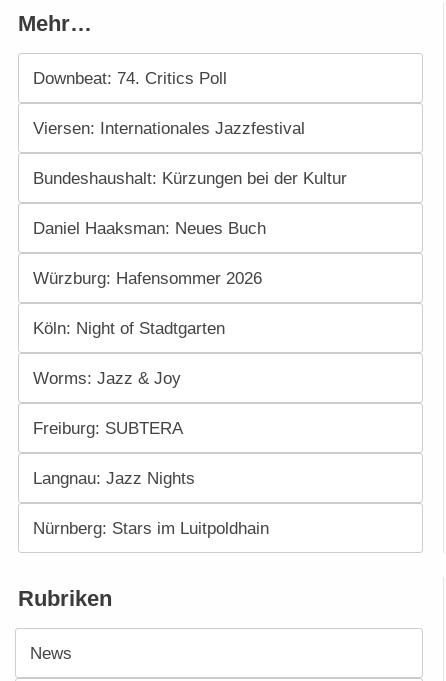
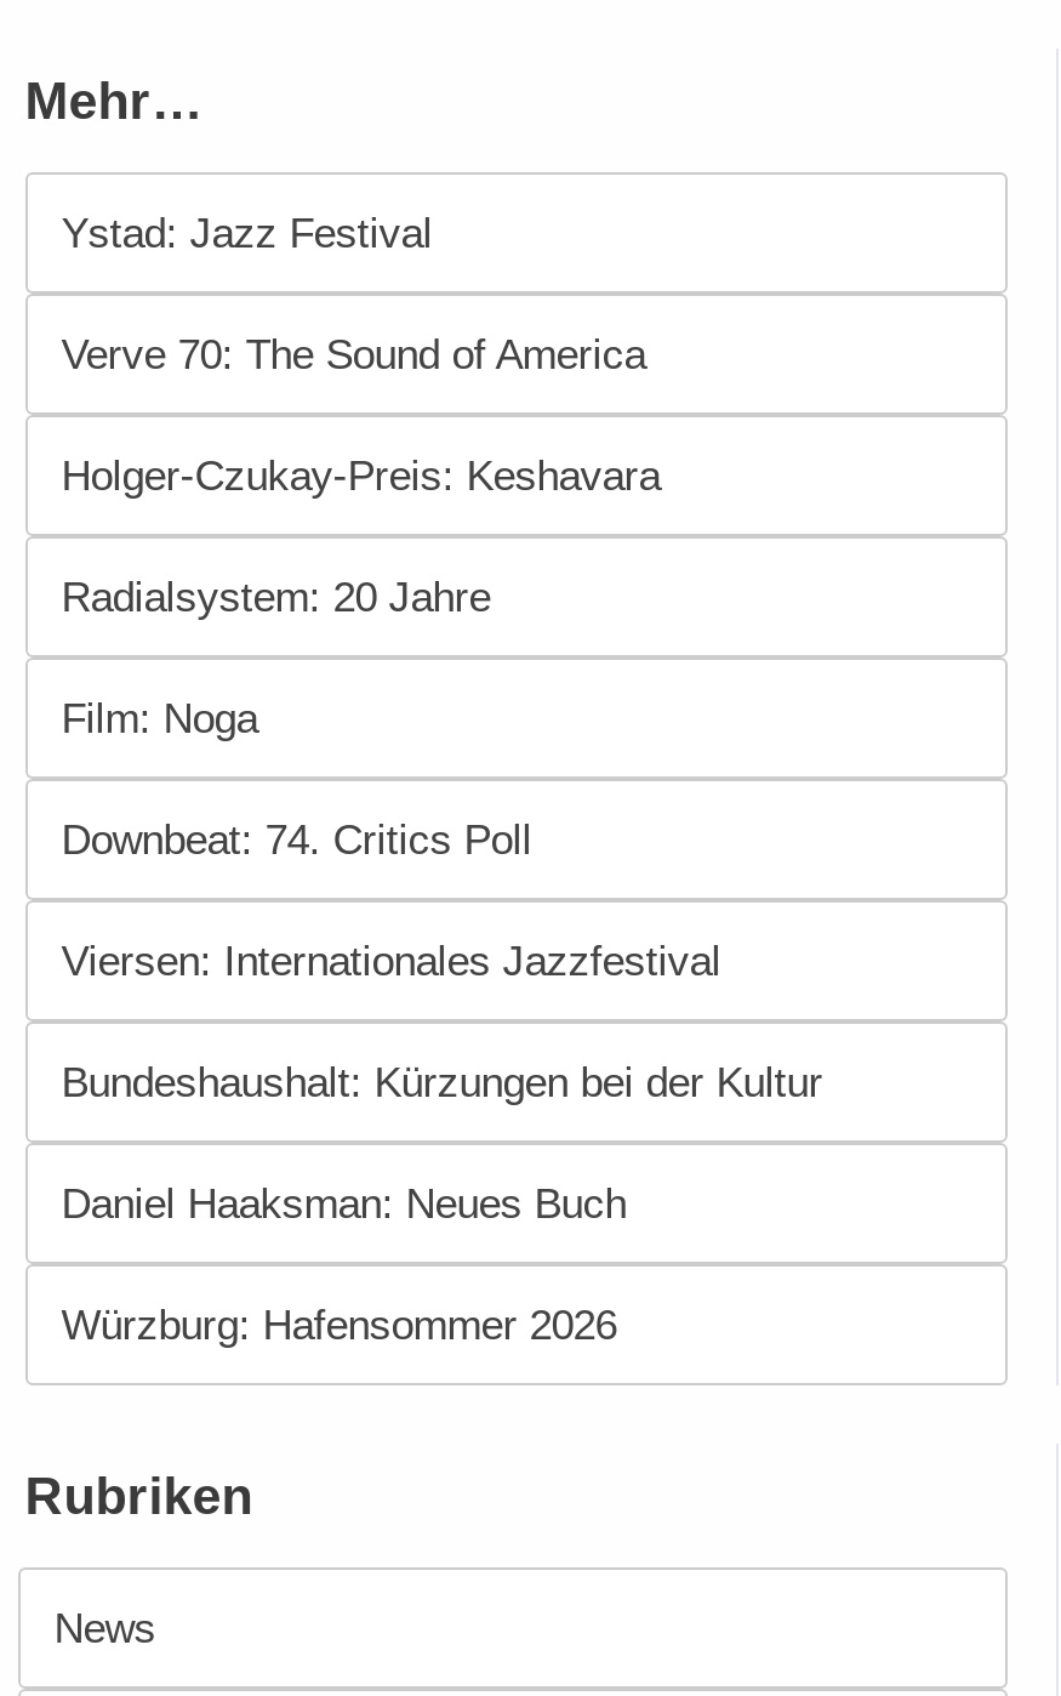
none -> [61,208,660,742] Ystad: Jazz Festival | Verve 70: The Sound of America | Holger-Czukay-Preis: Keshavara | Radialsystem: 20 Jahre | Film: Noga
moved [33,68,347,288] -> [61,815,823,1348]: Downbeat: 74. Critics Poll | Viersen: Internationales Jazzfestival | Bundeshaushalt: Kürzungen bei der Kultur | Daniel Haaksman: Neues Buch | Würzburg: Hafensommer 2026
[33,318,269,538] Köln: Night of Stadtgarten | Worms: Jazz & Joy | Freiburg: SUBTERA | Langnau: Jazz Nights | Nürnberg: Stars im Luitpoldhain -> none

